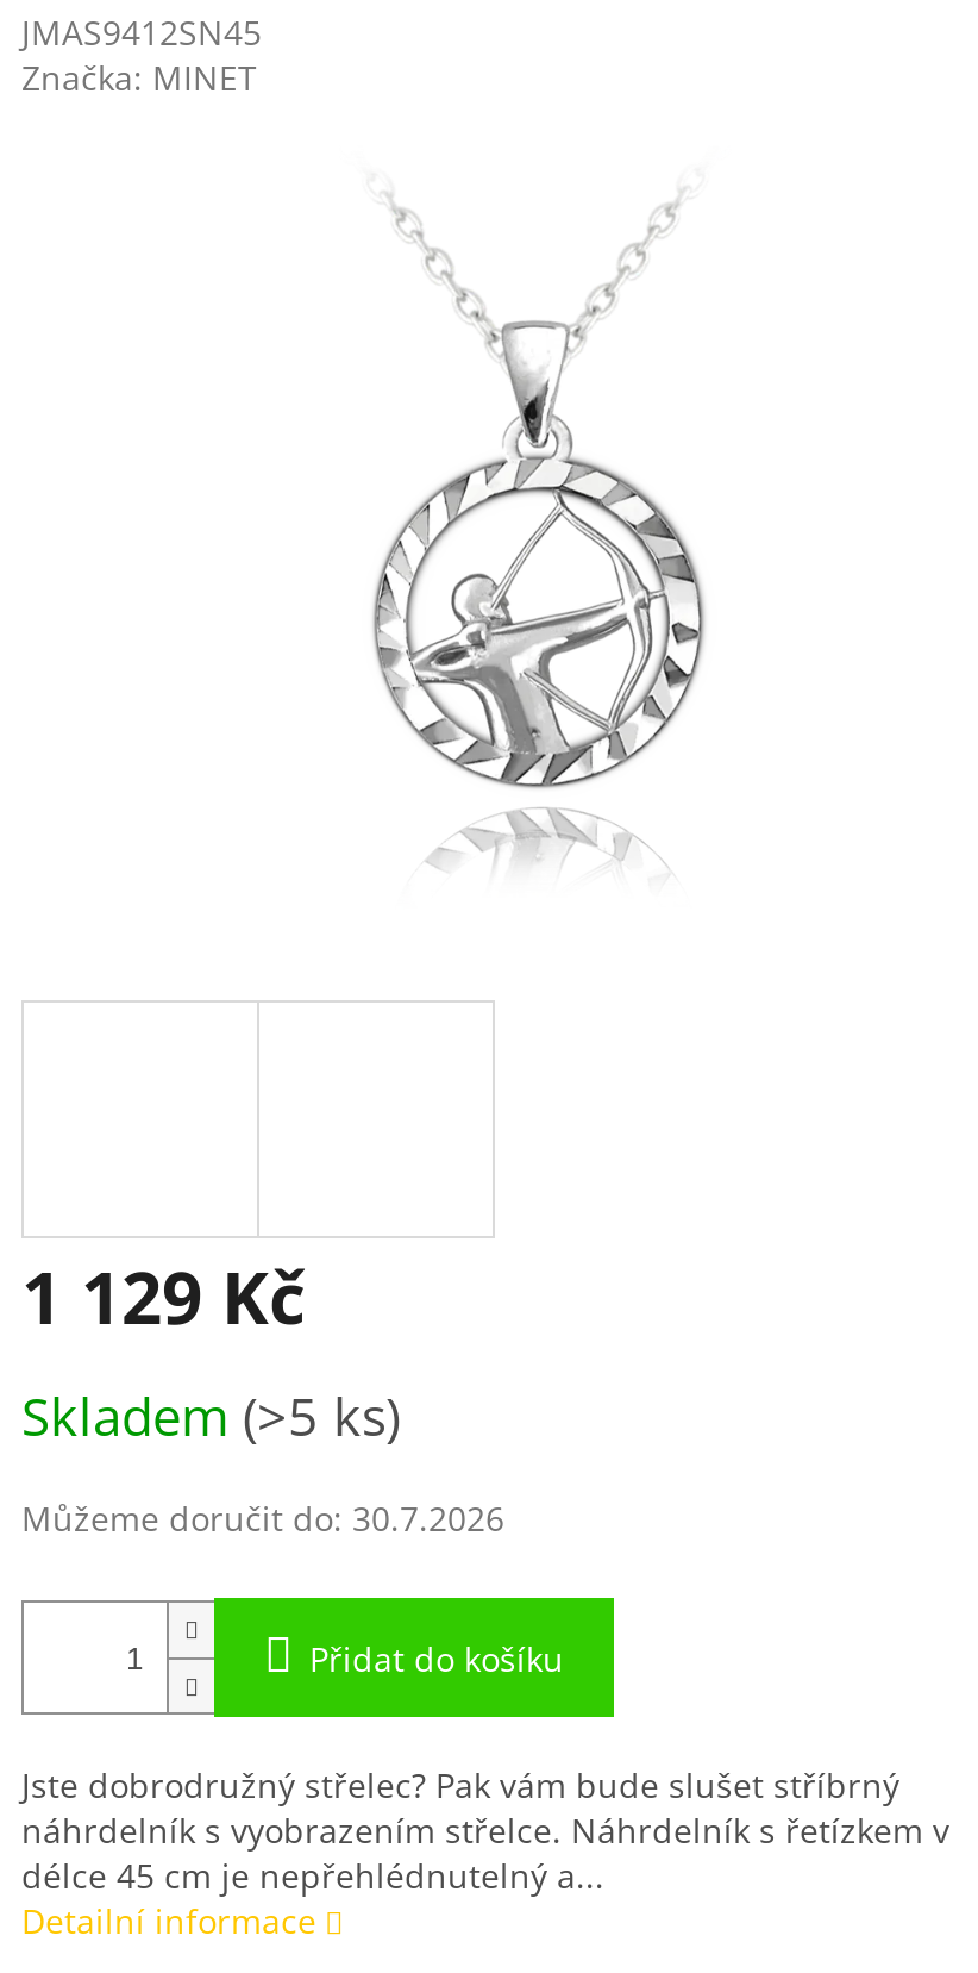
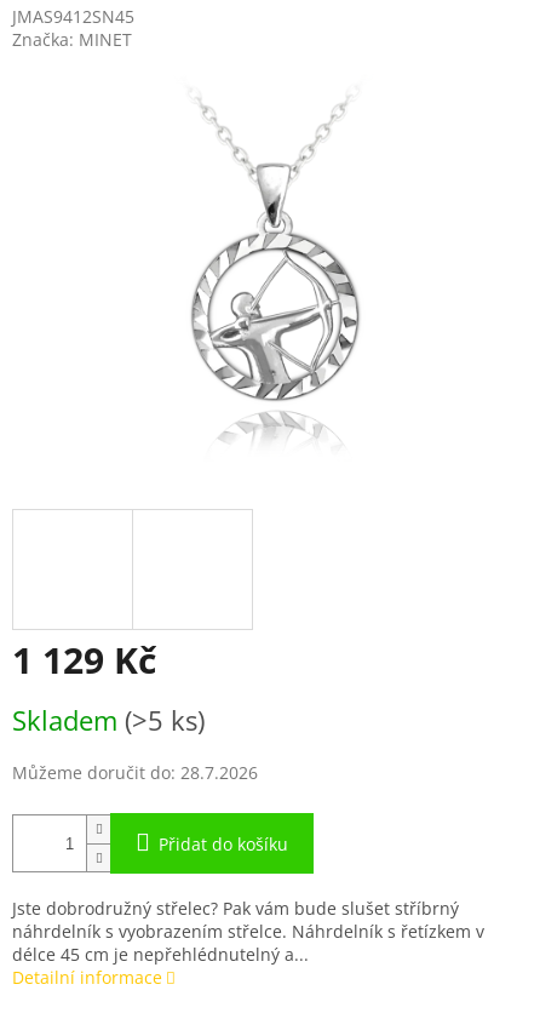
[21,1496,504,1542] Můžeme doručit do: 30.7.2026 -> [12,761,258,784] Můžeme doručit do: 28.7.2026

